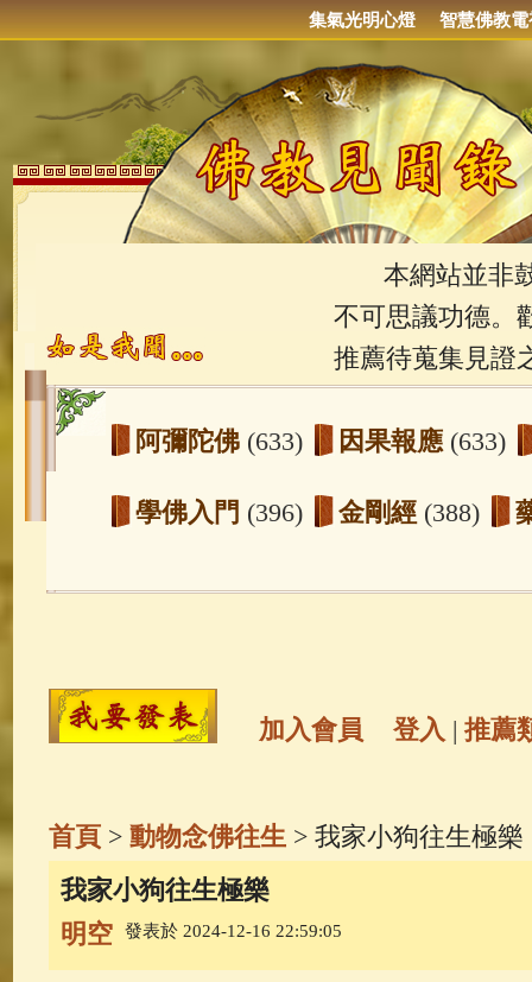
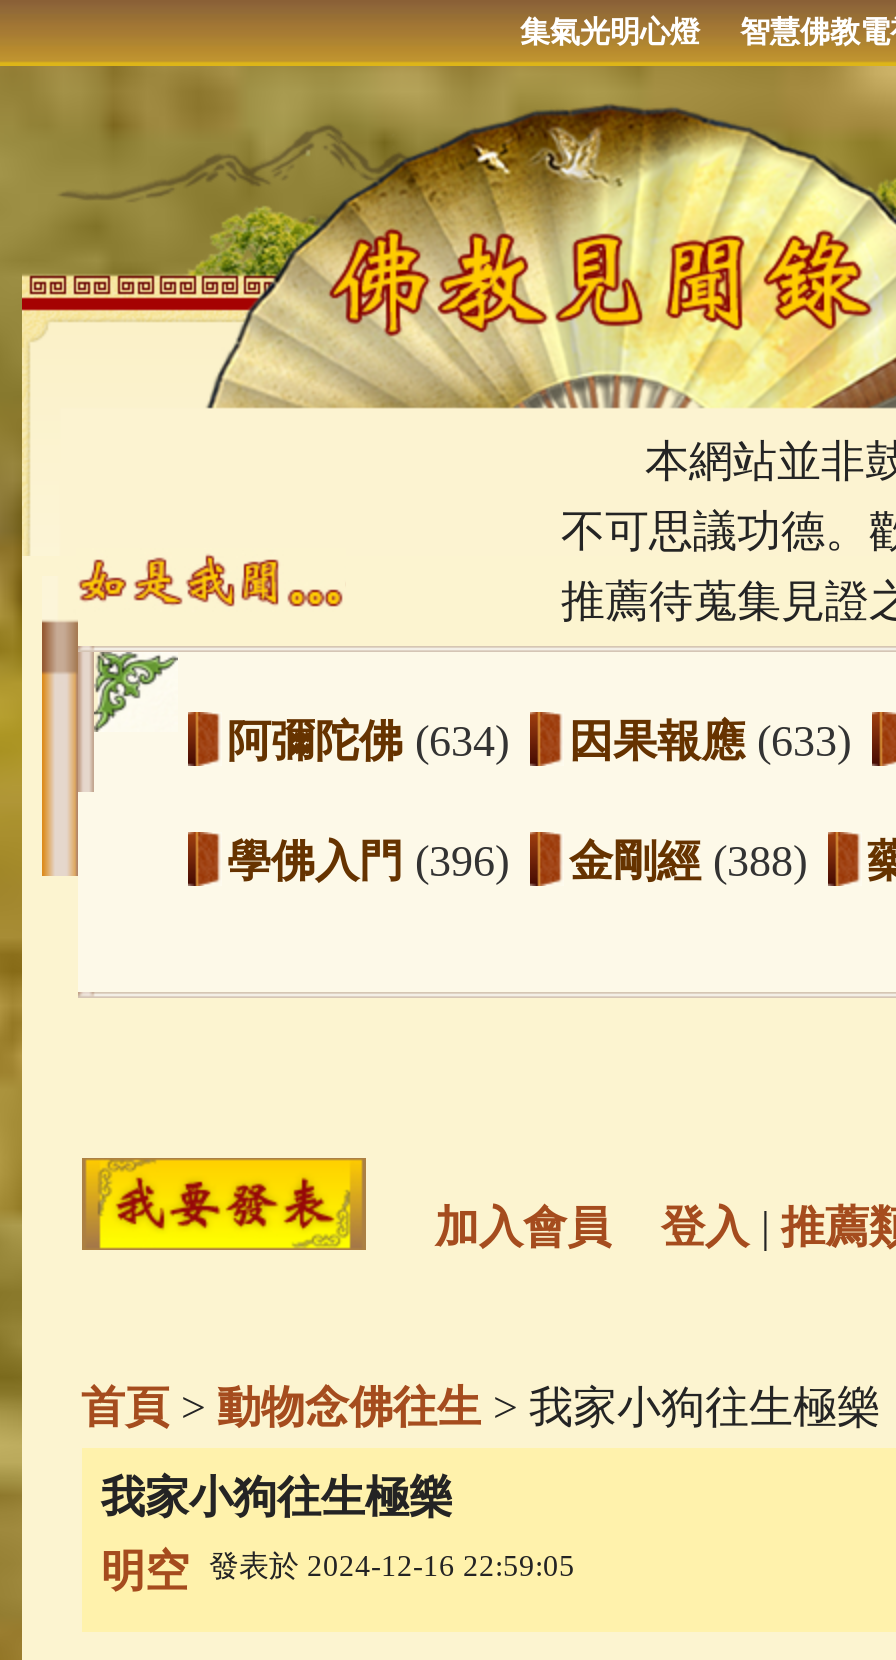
[135,426,505,456] 阿彌陀佛(633) 因果報應(633) -> [227,716,851,766] 阿彌陀佛(634) 因果報應(633)

